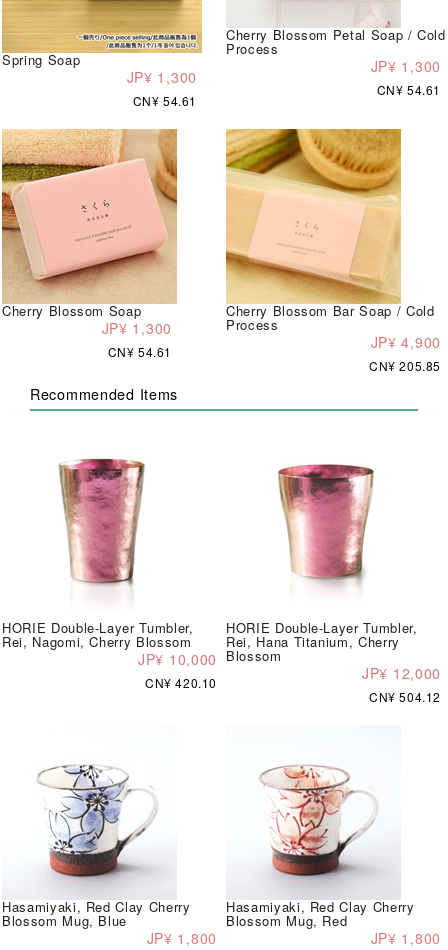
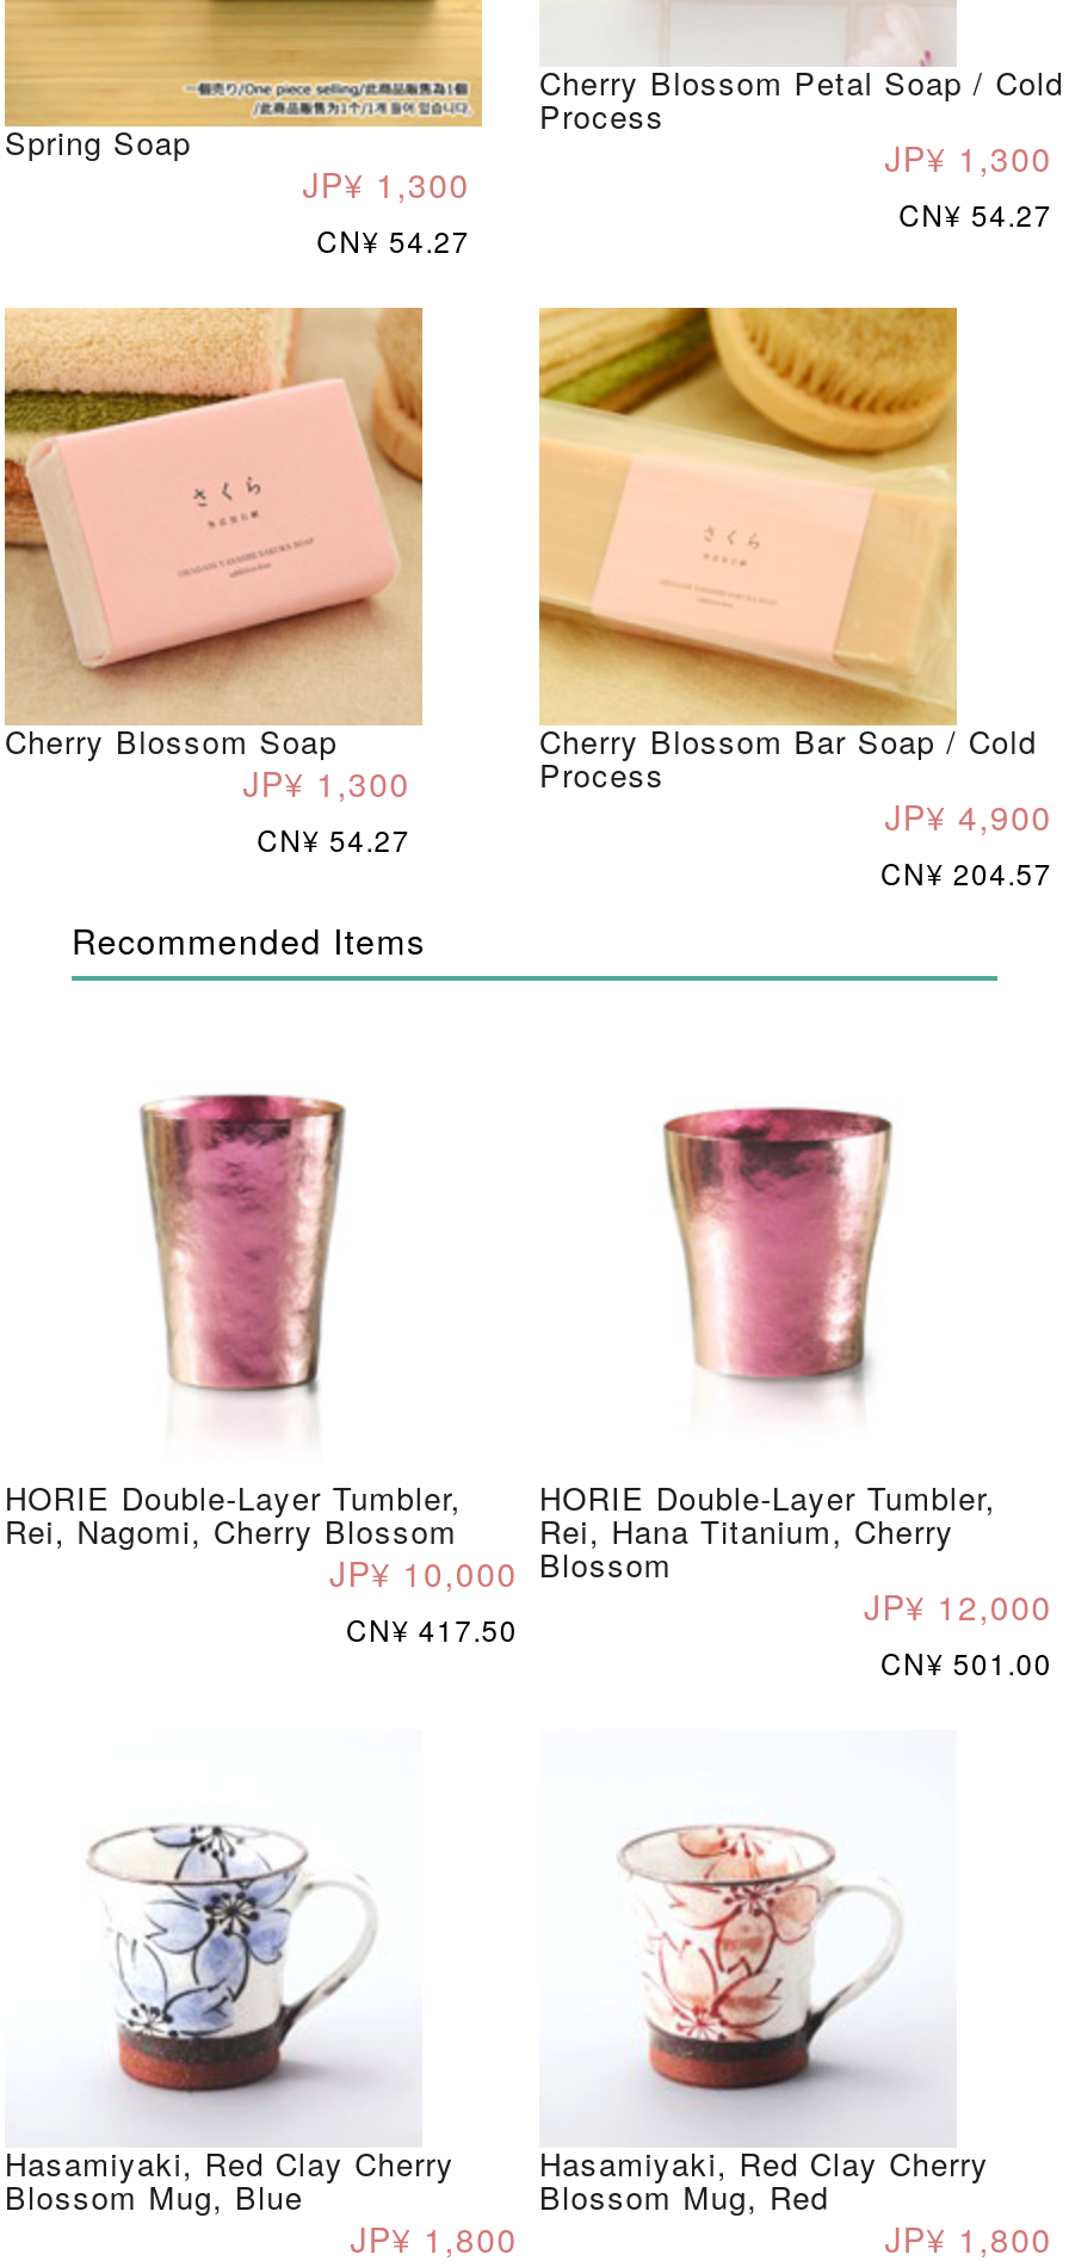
[377,81,441,98] CN¥ 54.61 -> [899,193,1052,233] CN¥ 54.27
[133,92,197,109] CN¥ 54.61 -> [316,219,470,259] CN¥ 54.27
[108,343,172,360] CN¥ 54.61 -> [257,818,410,858] CN¥ 54.27
[369,357,441,374] CN¥ 205.85 -> [880,851,1052,892] CN¥ 204.57
[145,673,217,690] CN¥ 420.10 -> [346,1607,518,1648] CN¥ 417.50
[369,687,441,704] CN¥ 504.12 -> [880,1641,1052,1681] CN¥ 501.00

